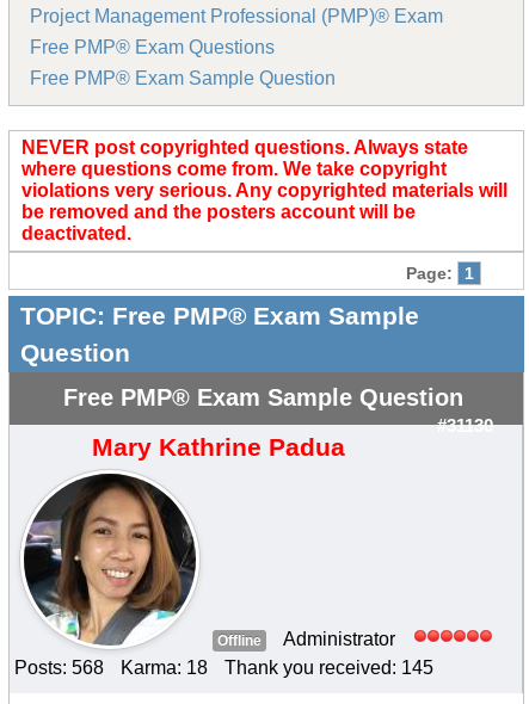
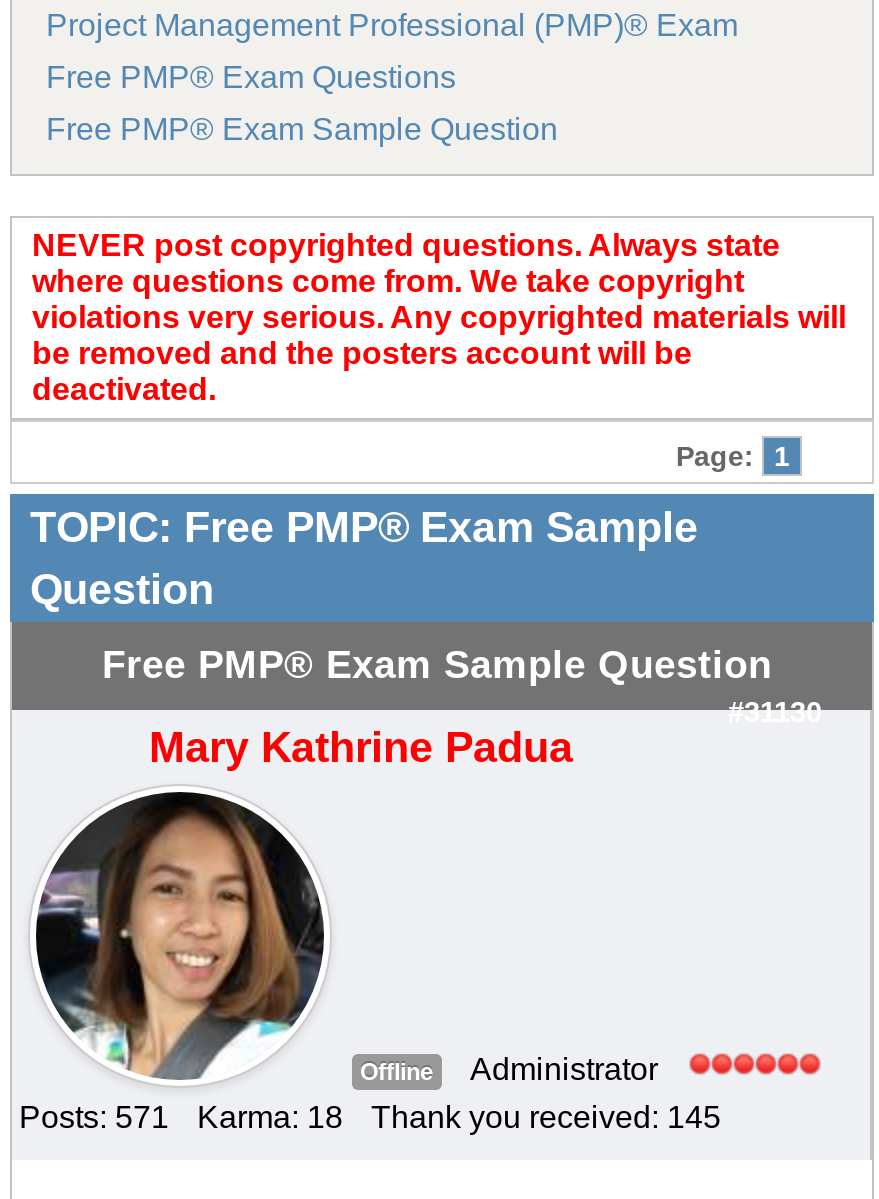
[14,658,433,678] Posts: 568 Karma: 18 Thank you received: 145 -> [19,1101,721,1135] Posts: 571 Karma: 18 Thank you received: 145

